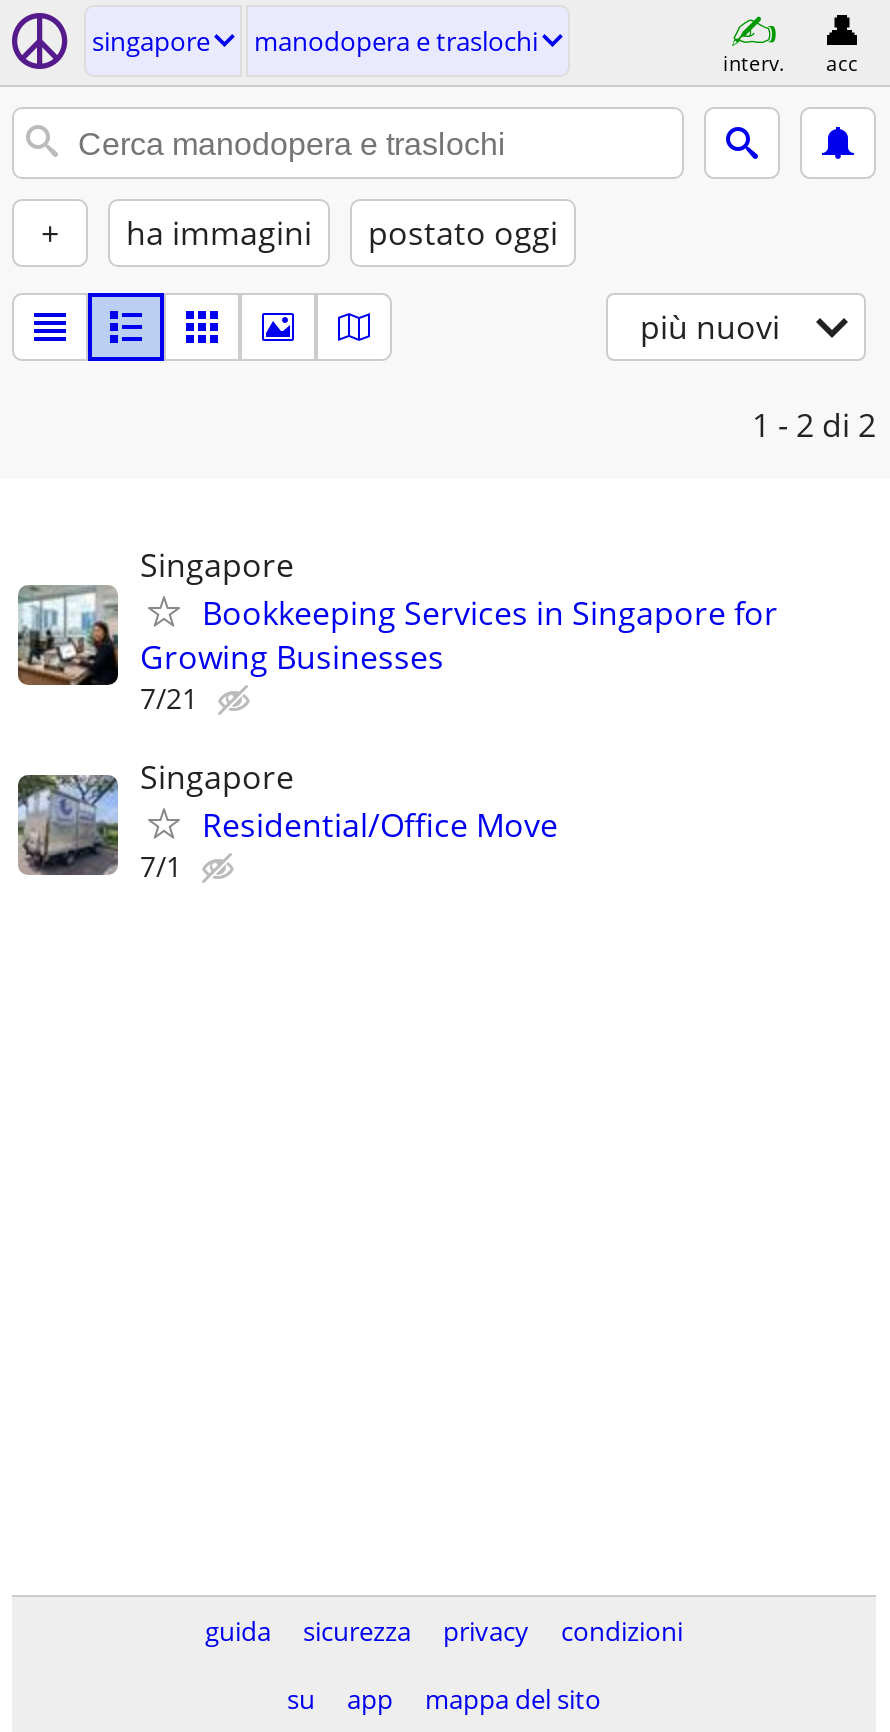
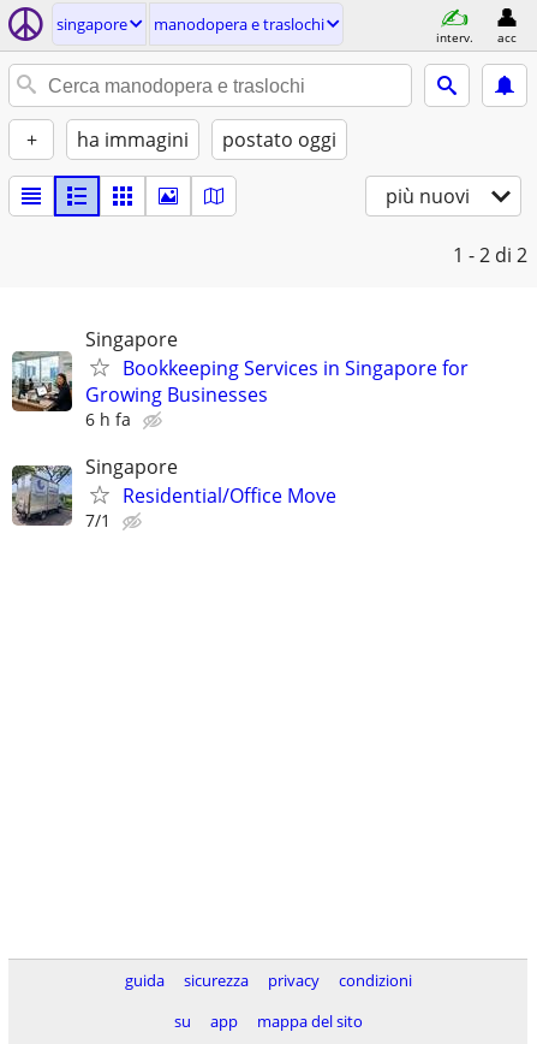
[140,679,198,717] 7/21 -> [85,408,131,431] 6 h fa

